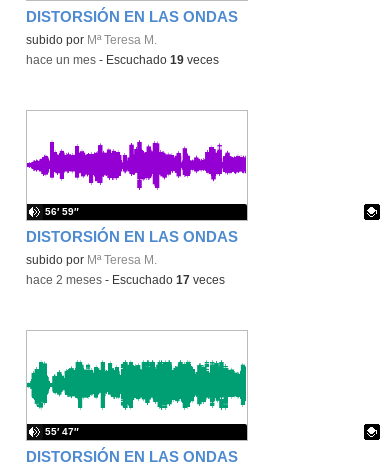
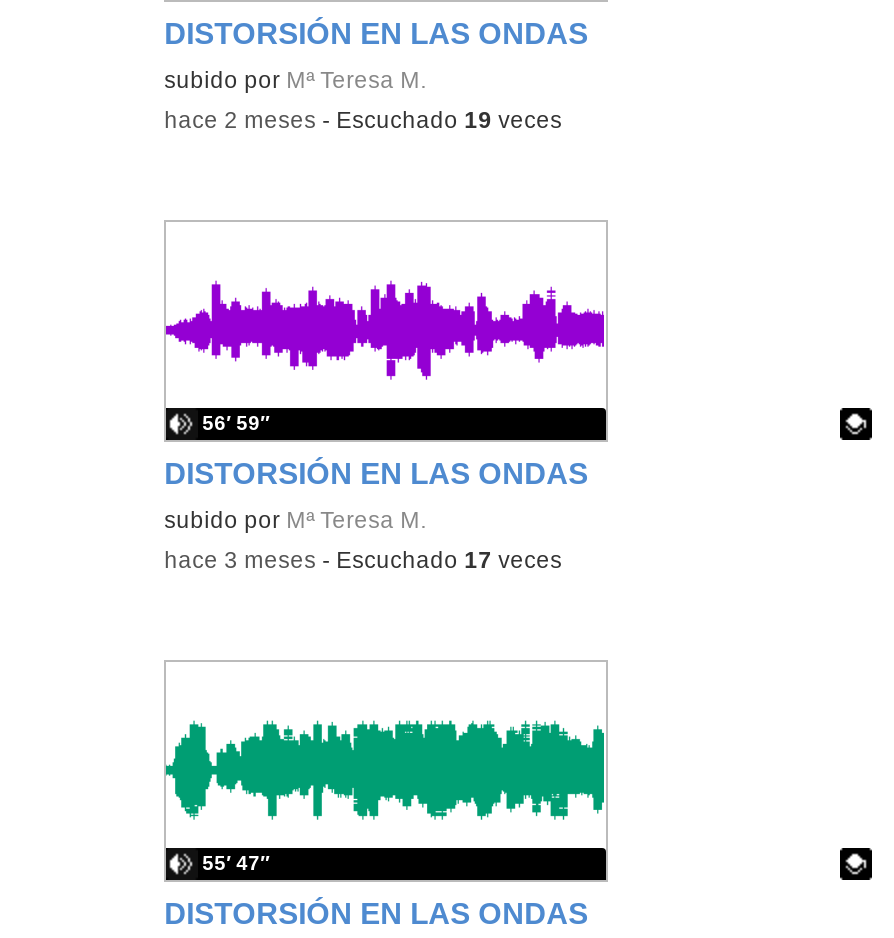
[26,54,219,66] hace un mes - Escuchado 19 veces -> [164,108,562,132] hace 2 meses - Escuchado 19 veces
[26,274,225,286] hace 2 meses - Escuchado 17 veces -> [164,548,562,572] hace 3 meses - Escuchado 17 veces

